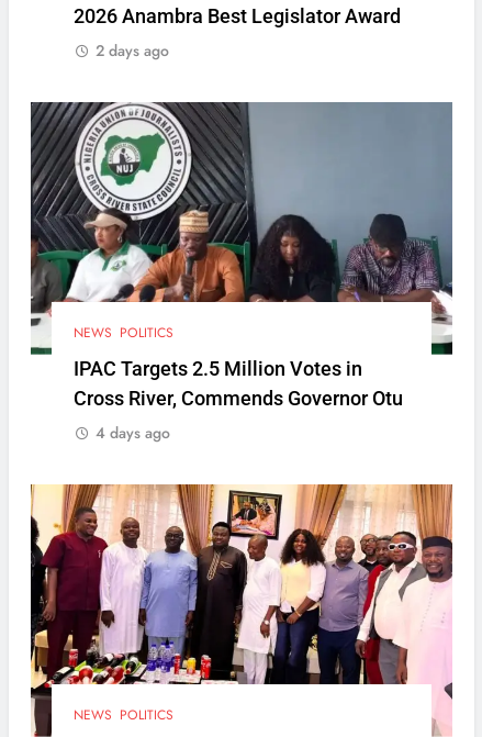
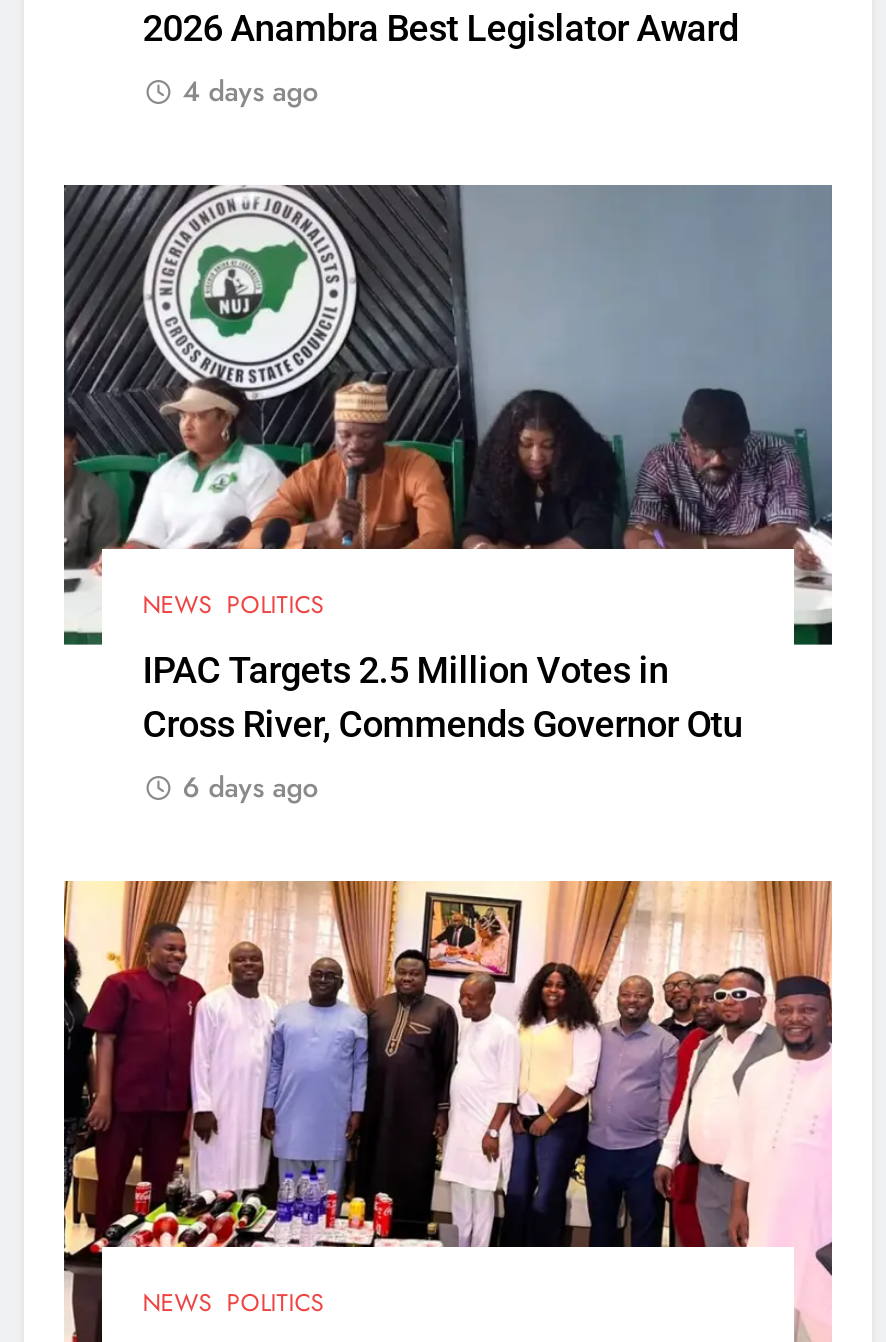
[96,39,169,61] 2 days ago -> [182,71,318,111] 4 days ago
[96,422,170,444] 4 days ago -> [182,768,318,808] 6 days ago

